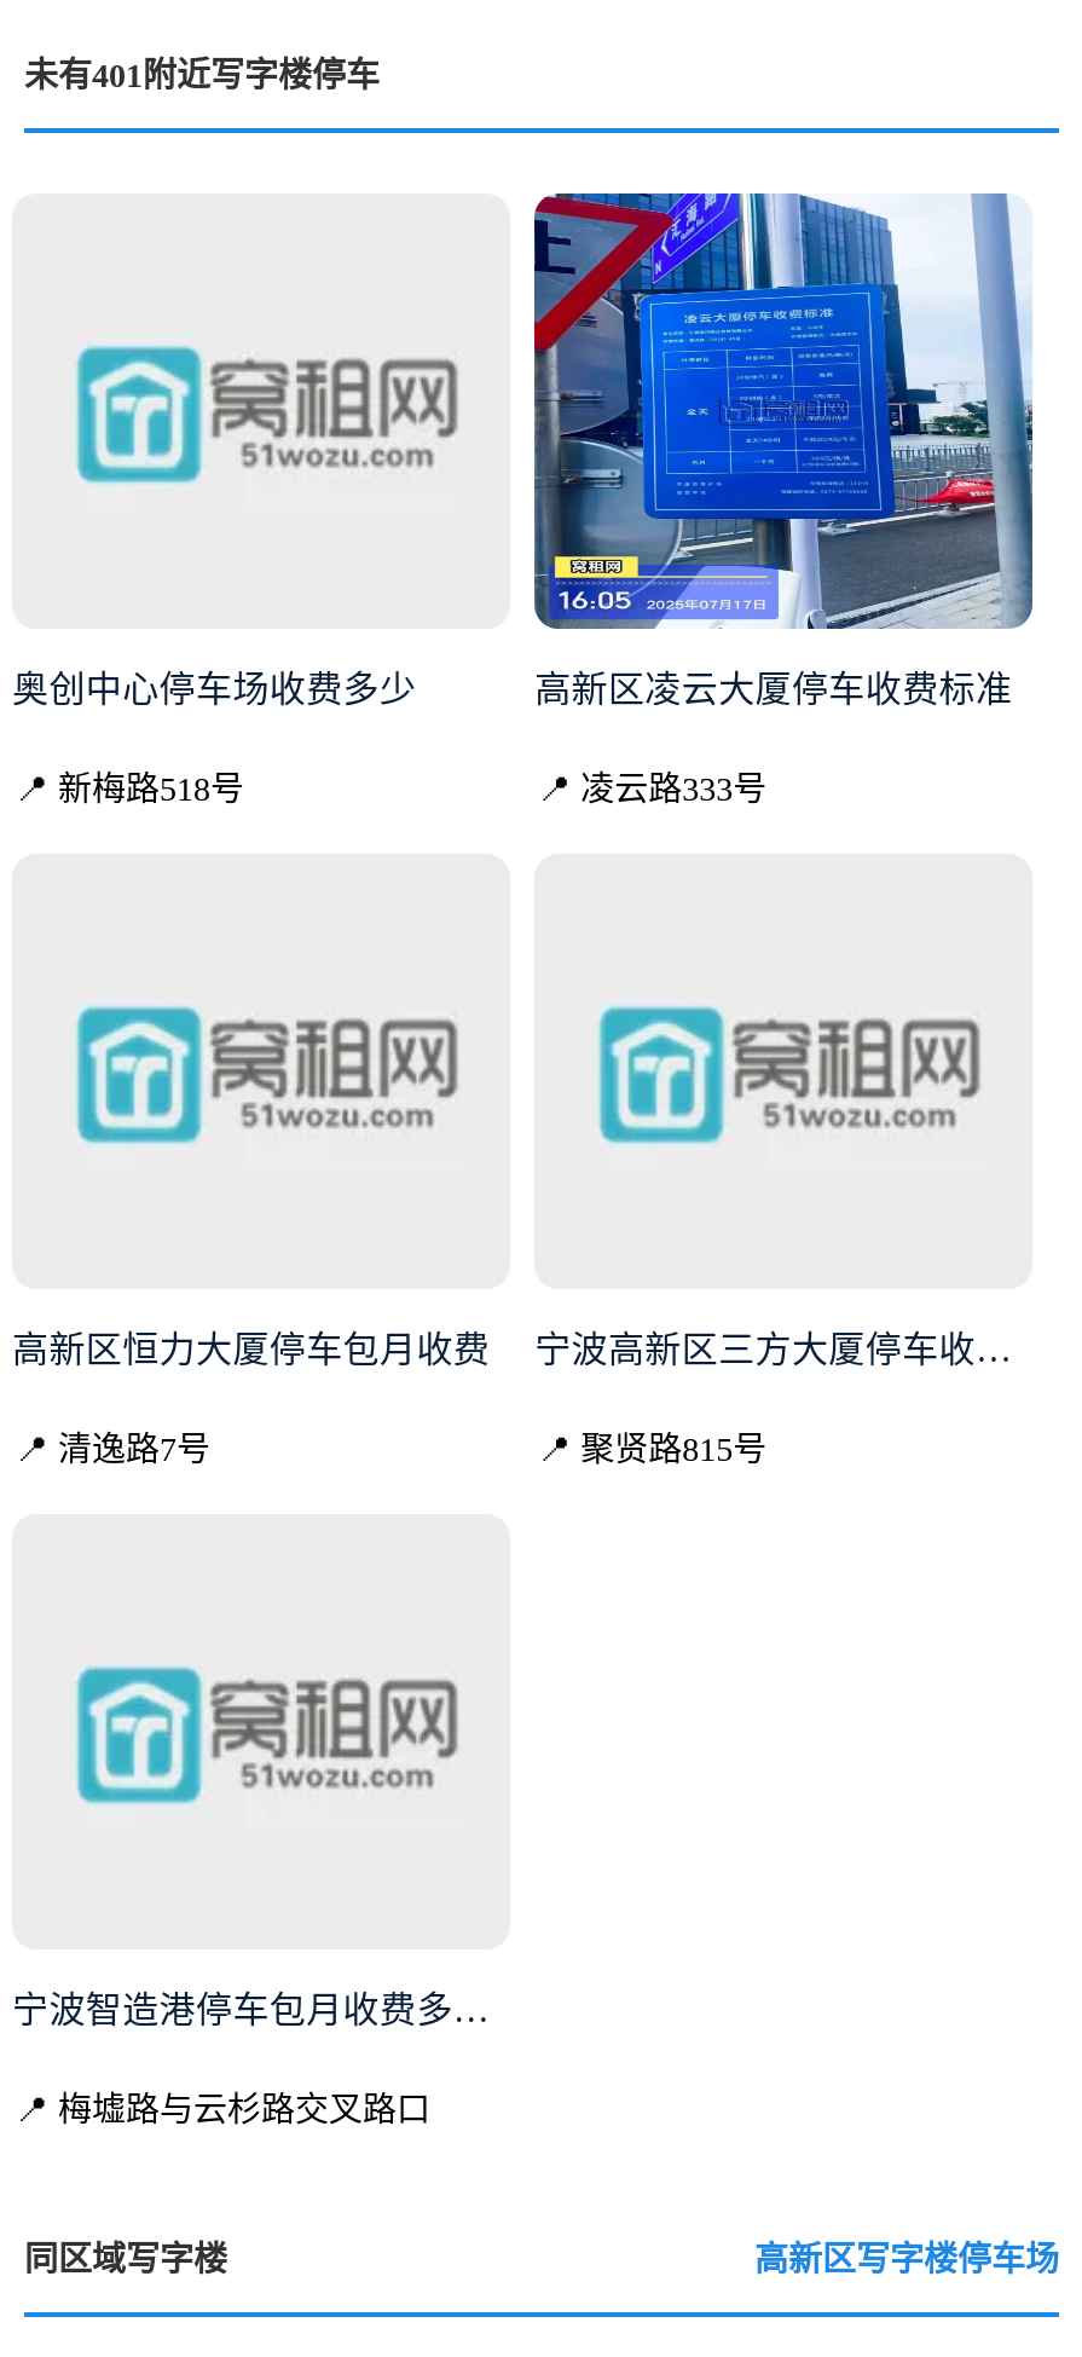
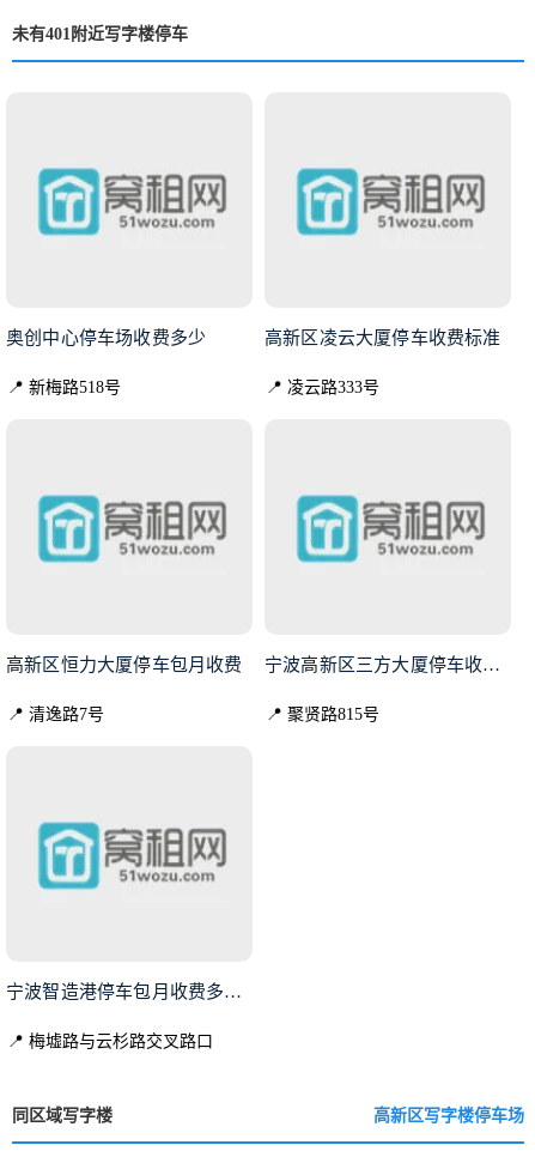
[532,191,1035,631] [image] -> [265,92,511,308] [image]

